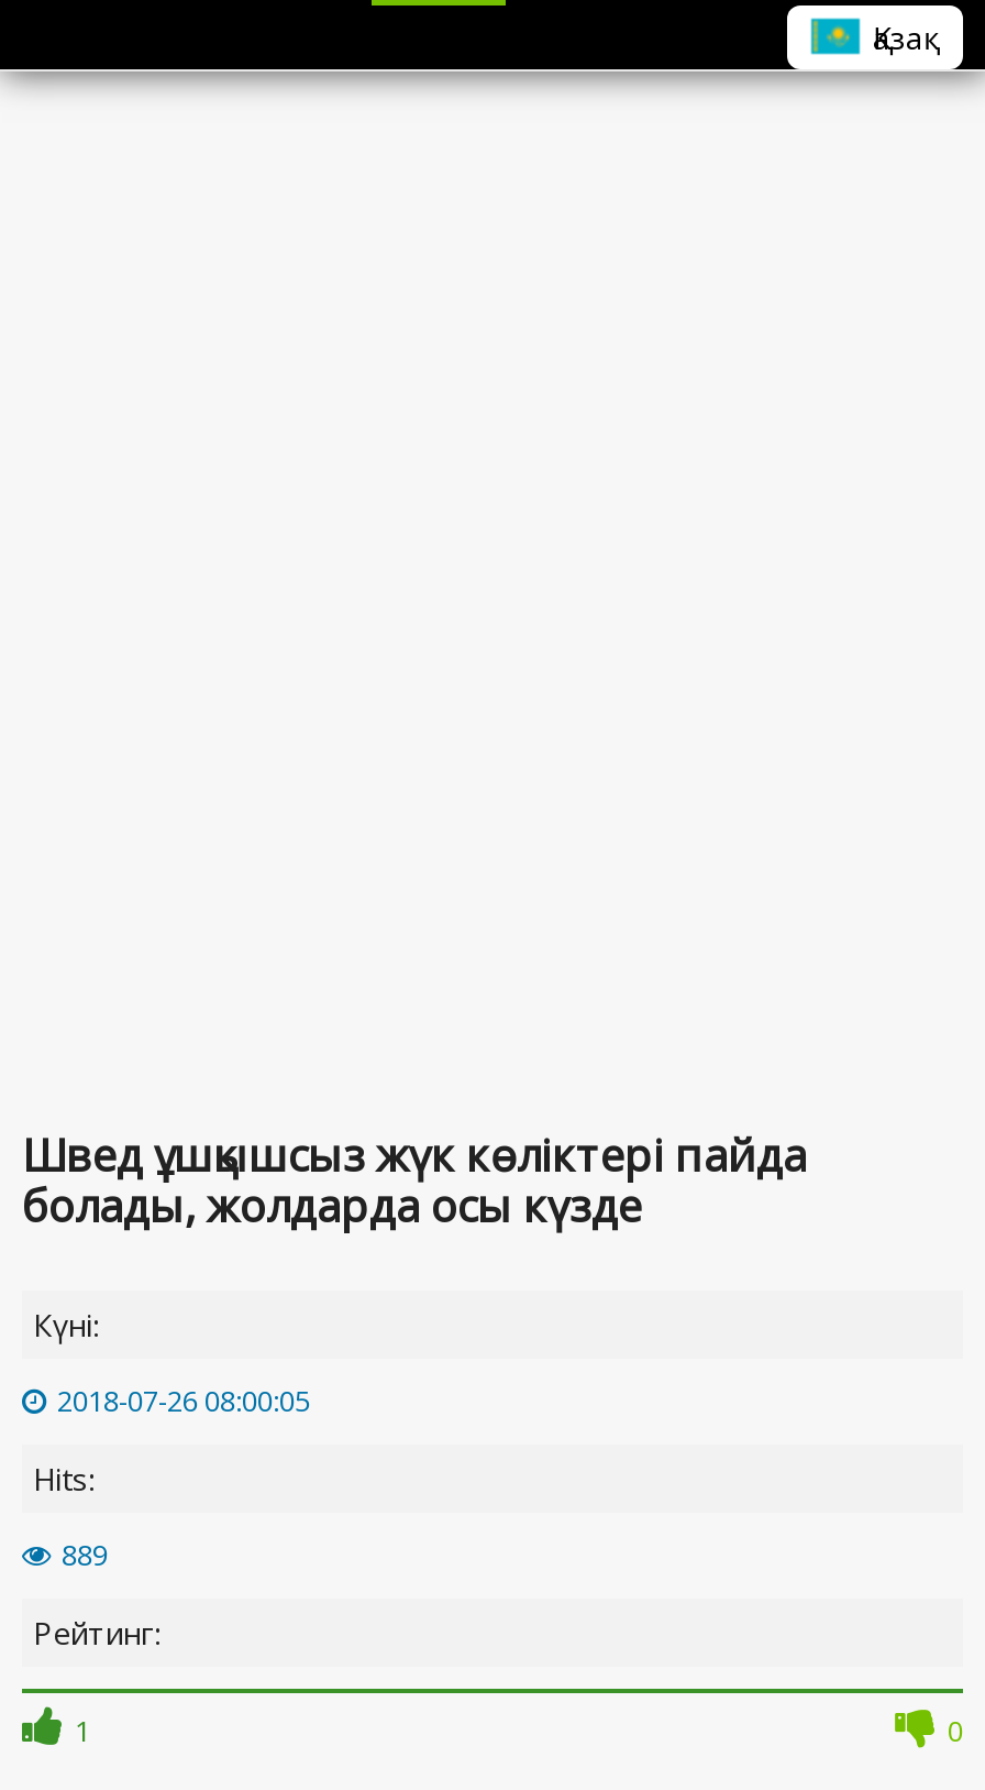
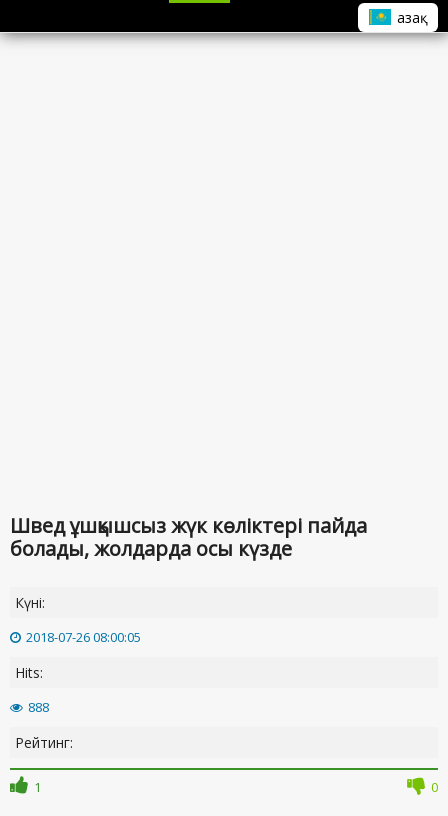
[62,1535,108,1574] 889 -> [28,698,49,716] 888

